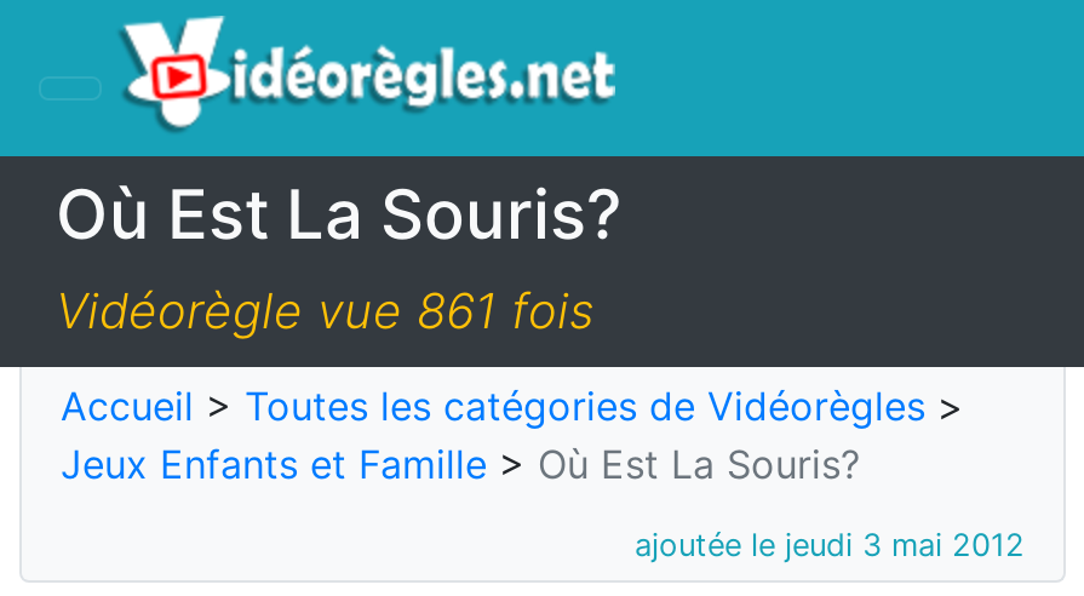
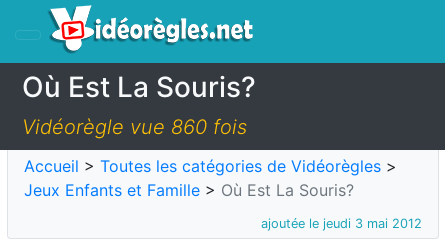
[56,282,593,340] Vidéorègle vue 861 fois -> [22,115,247,139] Vidéorègle vue 860 fois

